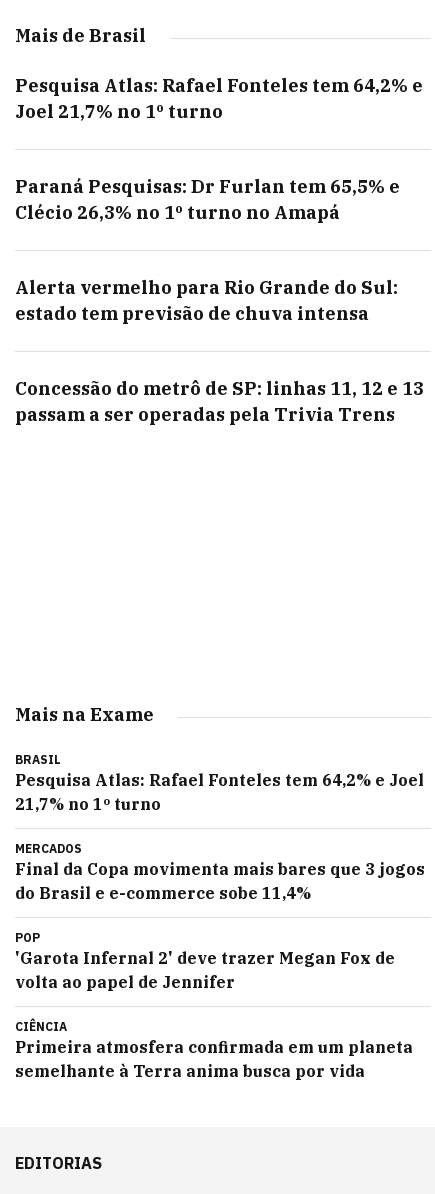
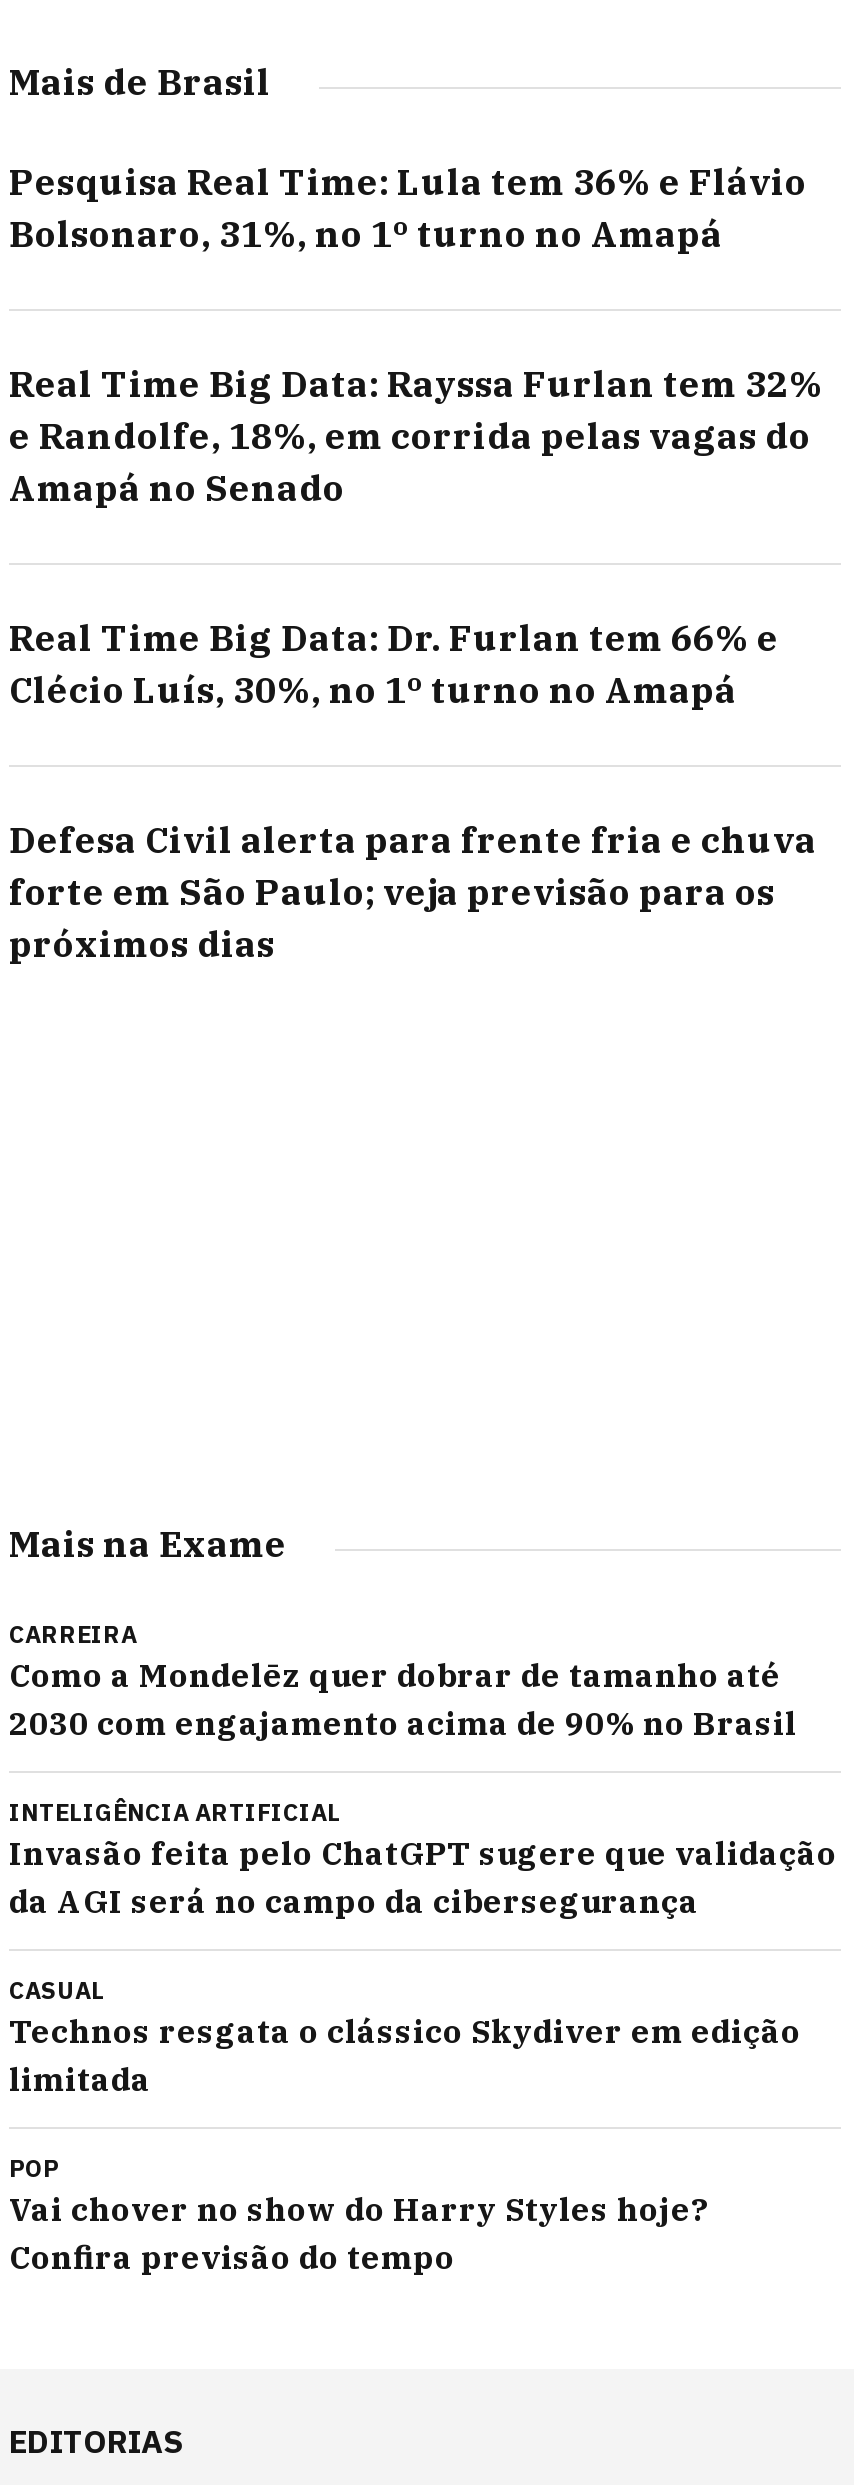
[15,74,423,123] Pesquisa Atlas: Rafael Fonteles tem 64,2% e | Joel 21,7% no 1º turno -> [9,159,807,257] Pesquisa Real Time: Lula tem 36% e Flávio | Bolsonaro, 31%, no 1º turno no Amapá
[15,175,400,224] Paraná Pesquisas: Dr Furlan tem 65,5% e | Clécio 26,3% no 1º turno no Amapá -> [9,361,823,511] Real Time Big Data: Rayssa Furlan tem 32% | e Randolfe, 18%, em corrida pelas vagas do | Amapá no Senado
[15,276,398,325] Alerta vermelho para Rio Grande do Sul: | estado tem previsão de chuva intensa -> [9,615,779,713] Real Time Big Data: Dr. Furlan tem 66% e | Clécio Luís, 30%, no 1º turno no Amapá
[15,377,424,426] Concessão do metrô de SP: linhas 11, 12 e 13 | passam a ser operadas pela Trivia Trens -> [9,817,817,967] Defesa Civil alerta para frente fria e chuva | forte em São Paulo; veja previsão para os | próximos dias
[15,752,425,903] BRASIL | Pesquisa Atlas: Rafael Fonteles tem 64,2% e Joel | 21,7% no 1º turno | MERCADOS | Final da Copa movimenta mais bares que 3 jogos | do Brasil e e-commerce sobe 11,4% -> [9,1619,837,2099] CARREIRA | Como a Mondelēz quer dobrar de tamanho até | 2030 com engajamento acima de 90% no Brasil | INTELIGÊNCIA ARTIFICIAL | Invasão feita pelo ChatGPT sugere que validação | da AGI será no campo da cibersegurança | CASUAL | Technos resgata o clássico Skydiver em edição | limitada
moved [15,930,40,945] -> [9,2153,59,2183]: POP
[15,948,413,1081] 'Garota Infernal 2' deve trazer Megan Fox de | volta ao papel de Jennifer | CIÊNCIA | Primeira atmosfera confirmada em um planeta | semelhante à Terra anima busca por vida -> [9,2189,709,2277] Vai chover no show do Harry Styles hoje? | Confira previsão do tempo

